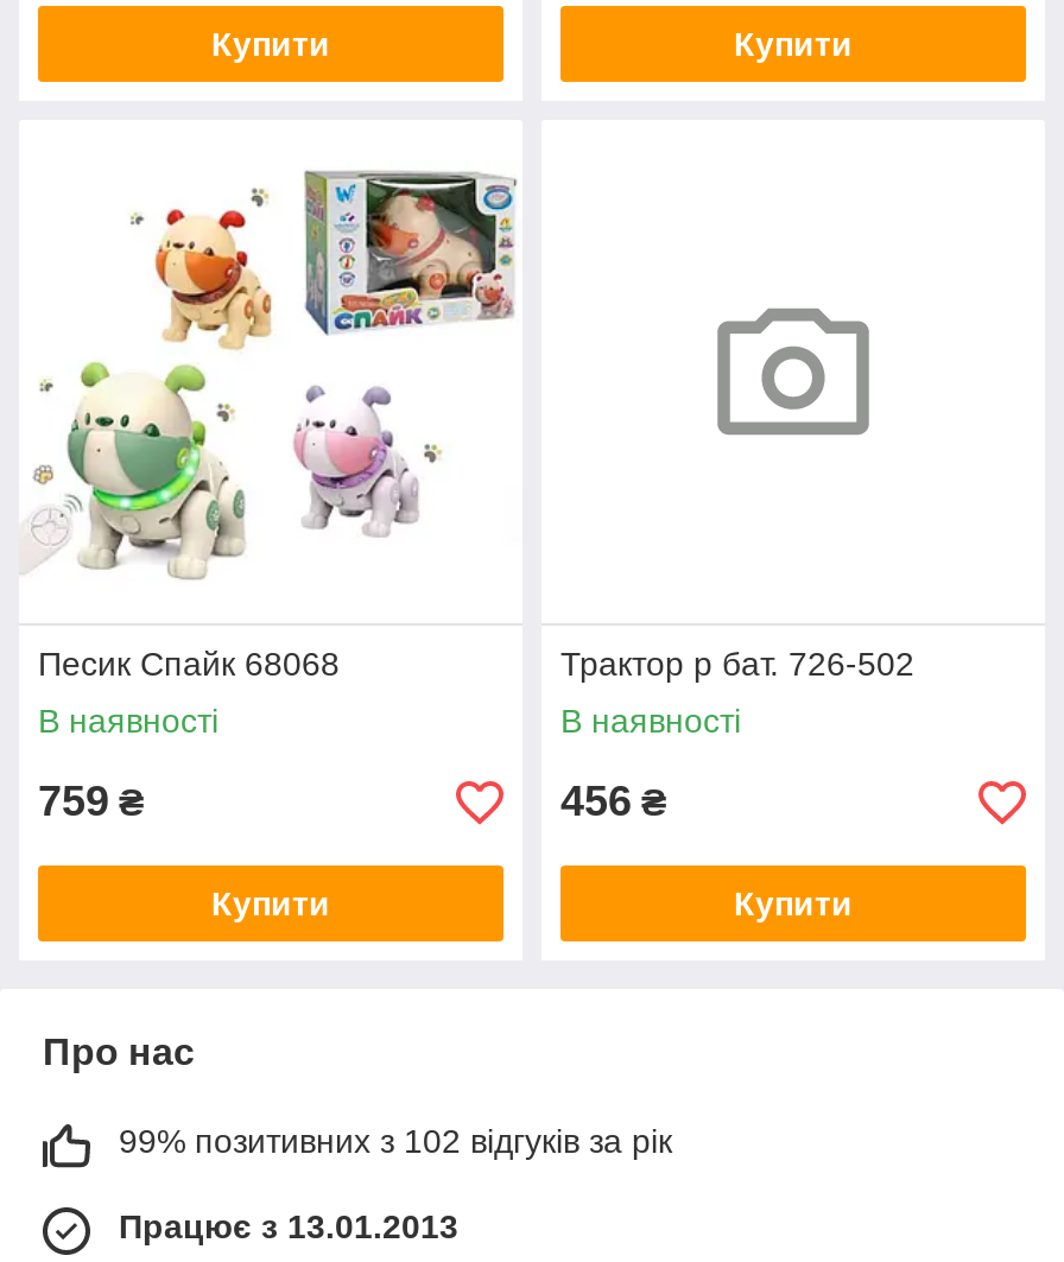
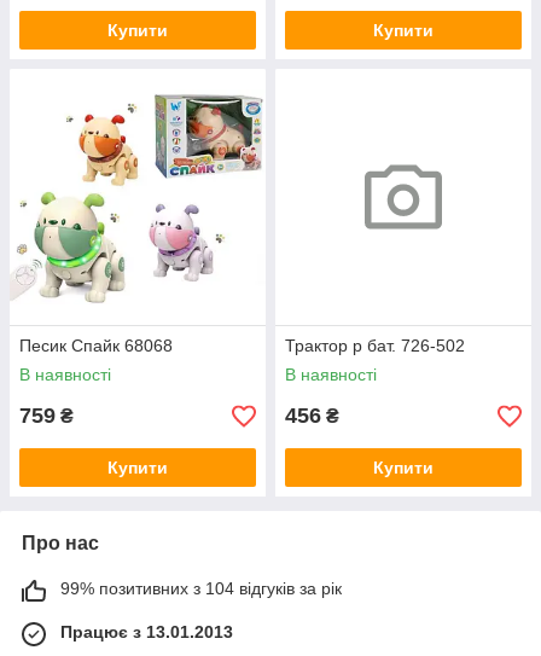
[119,1122,672,1160] 99% позитивних з 102 відгуків за рік -> [60,579,342,598] 99% позитивних з 104 відгуків за рік

